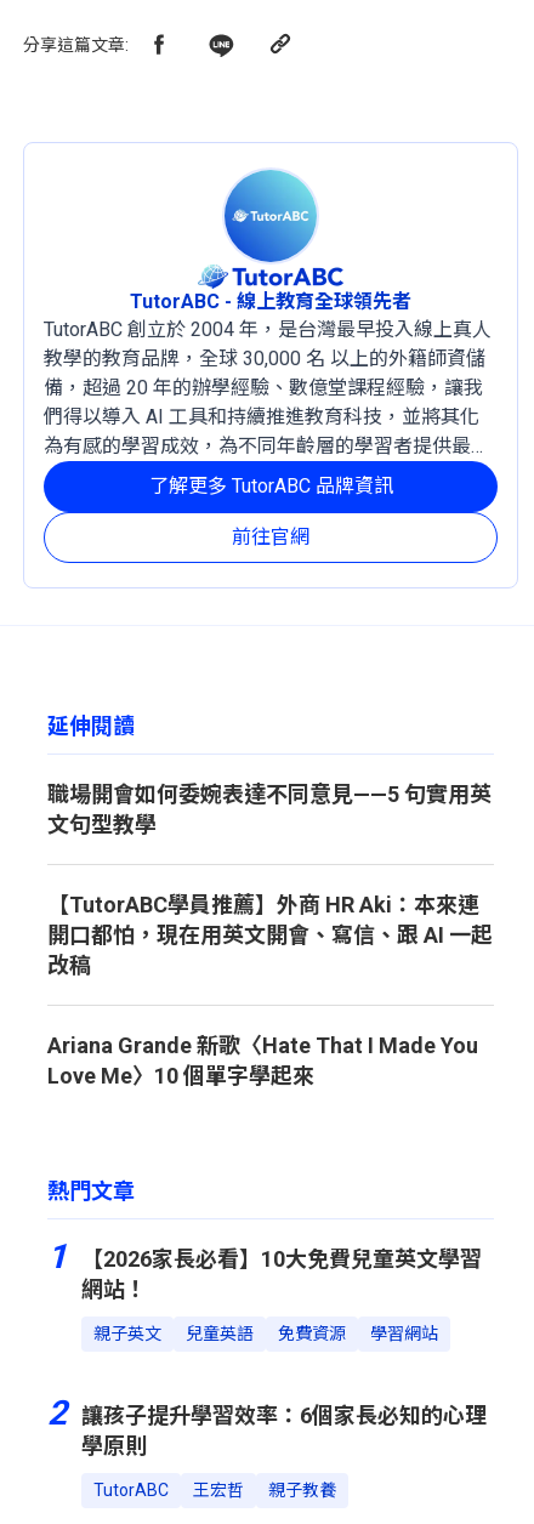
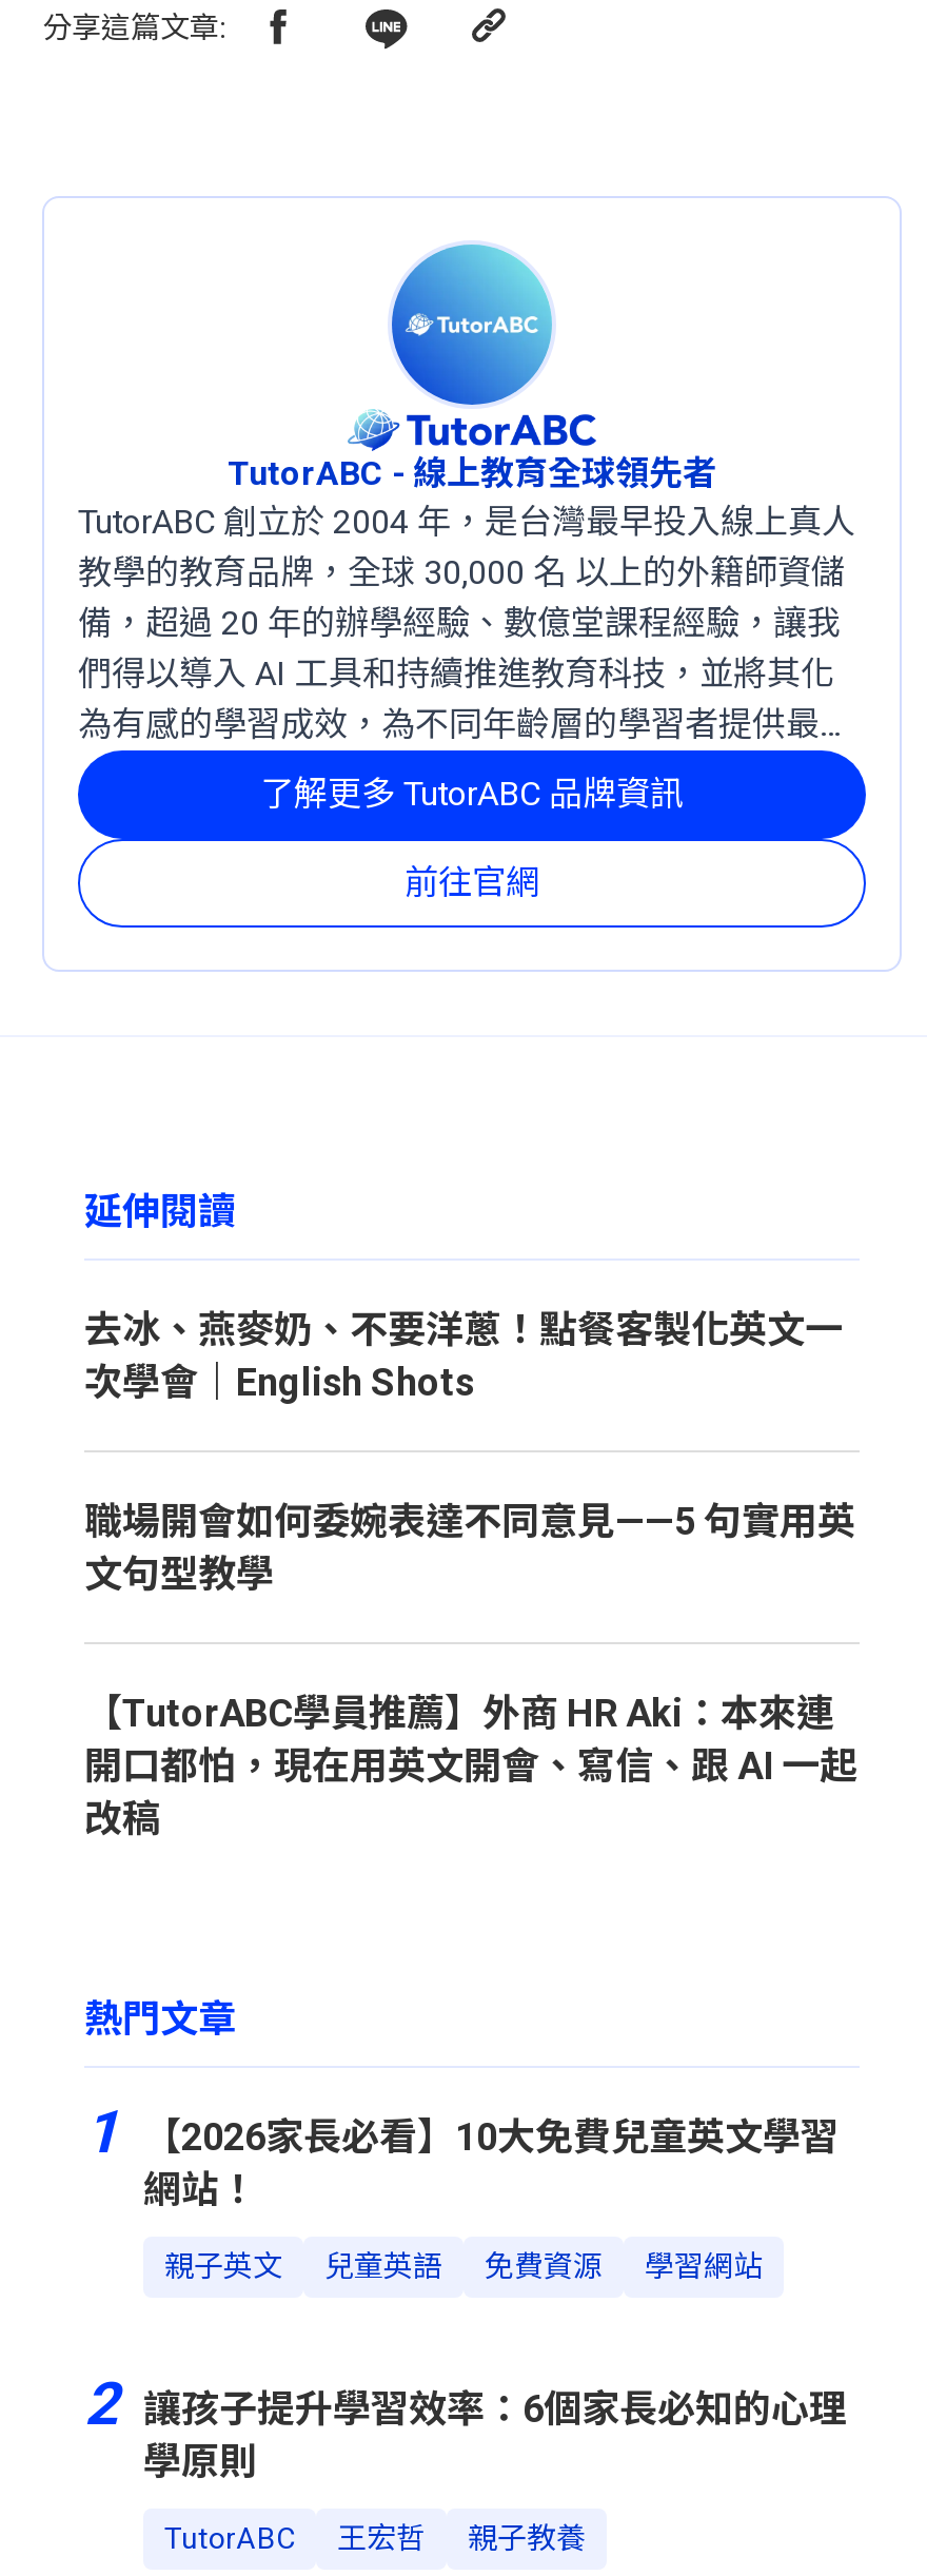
none -> [84,1307,843,1404] 去冰、燕麥奶、不要洋蔥！點餐客製化英文一 | 次學會｜English Shots
moved [47,781,493,978] -> [84,1499,857,1840]: 職場開會如何委婉表達不同意見——5 句實用英 | 文句型教學 | 【TutorABC學員推薦】外商 HR Aki：本來連 | 開口都怕，現在用英文開會、寫信、跟 AI 一起 | 改稿
[47,1033,478,1088] Ariana Grande 新歌〈Hate That I Made You | Love Me〉10 個單字學起來 -> none

